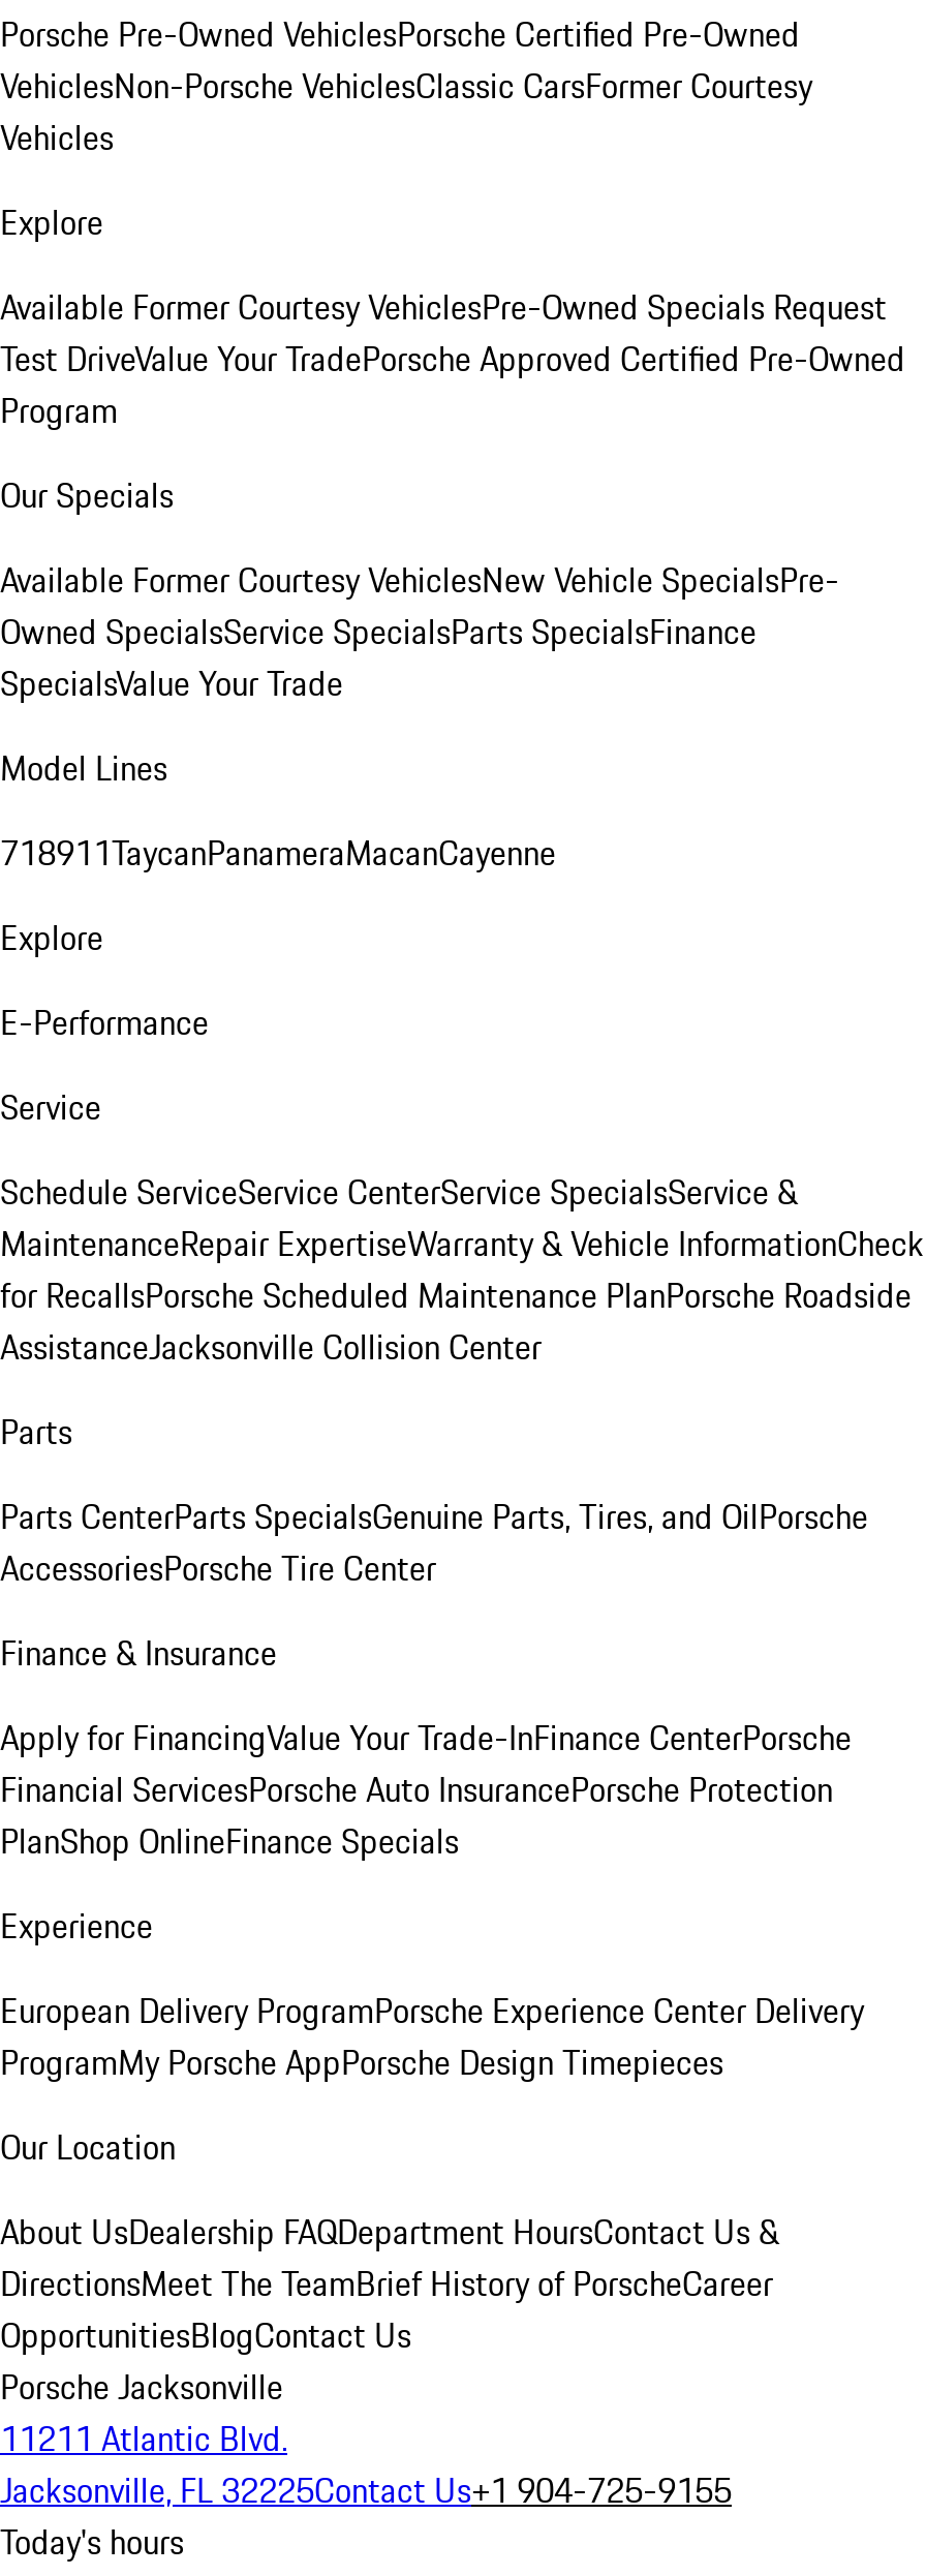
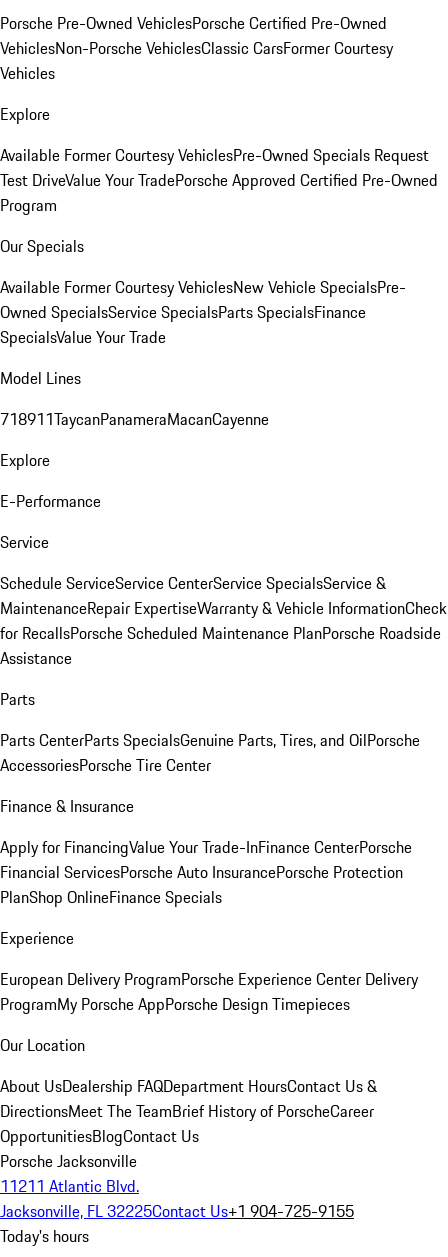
[0,1322,542,1372] AssistanceJacksonville Collision Center -> [0,646,72,670] Assistance

